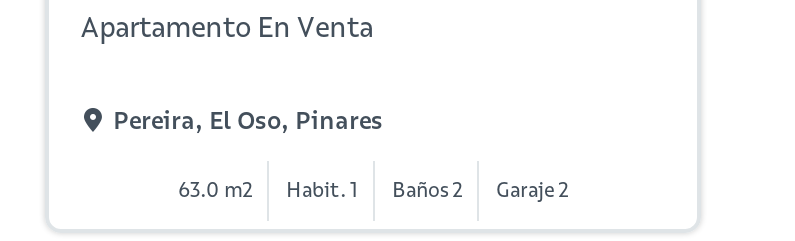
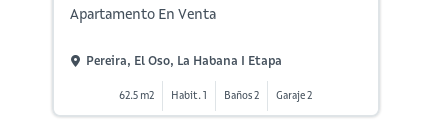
[113,106,383,136] Pereira, El Oso, Pinares -> [86,53,282,68] Pereira, El Oso, La Habana I Etapa
[178,177,568,203] 63.0 m2 Habit. 1 Baños 2 Garaje 2 -> [119,89,312,102] 62.5 m2 Habit. 1 Baños 2 Garaje 2

